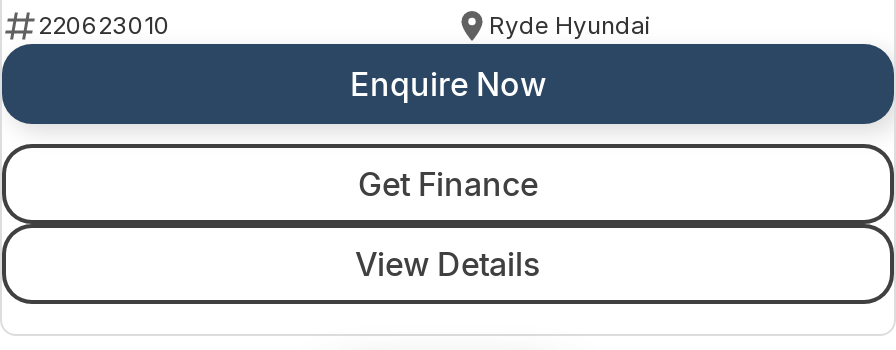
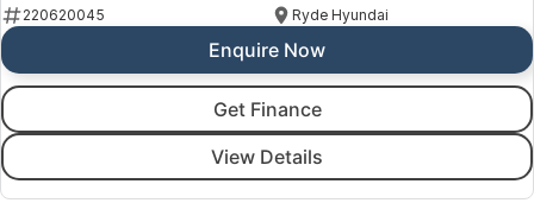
[38,11,170,41] 220623010 -> [23,6,105,24] 220620045

